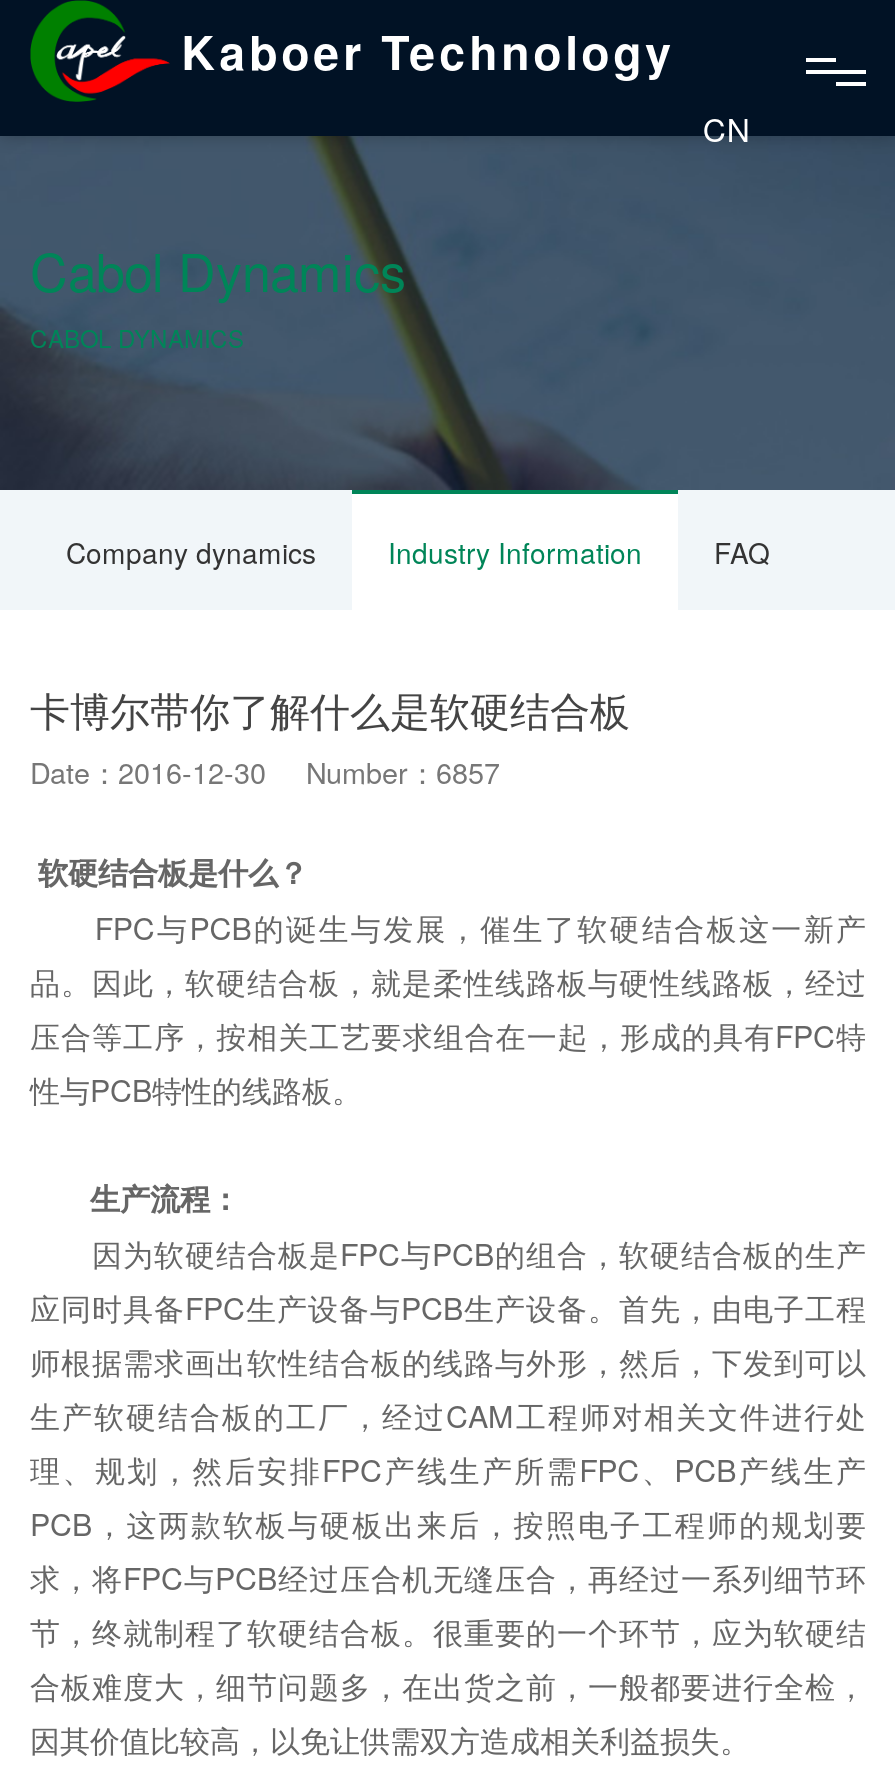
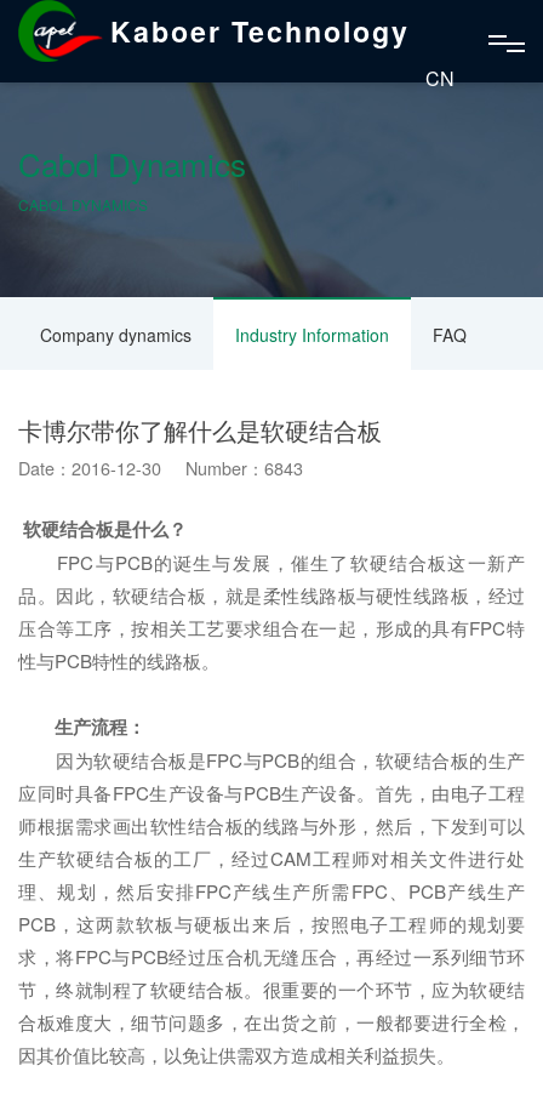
[30,750,500,792] Date：2016-12-30 Number：6857 -> [18,455,303,480] Date：2016-12-30 Number：6843

